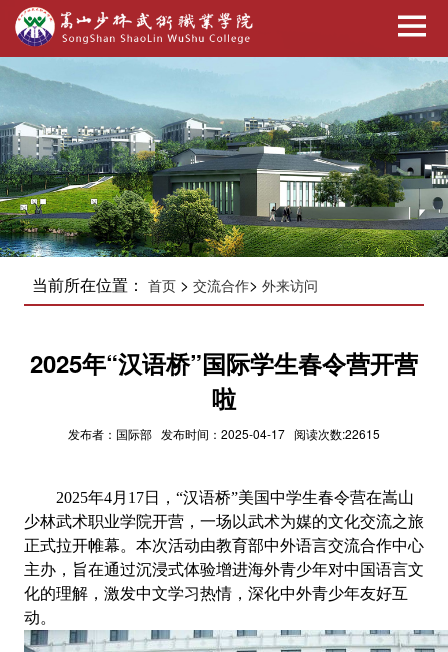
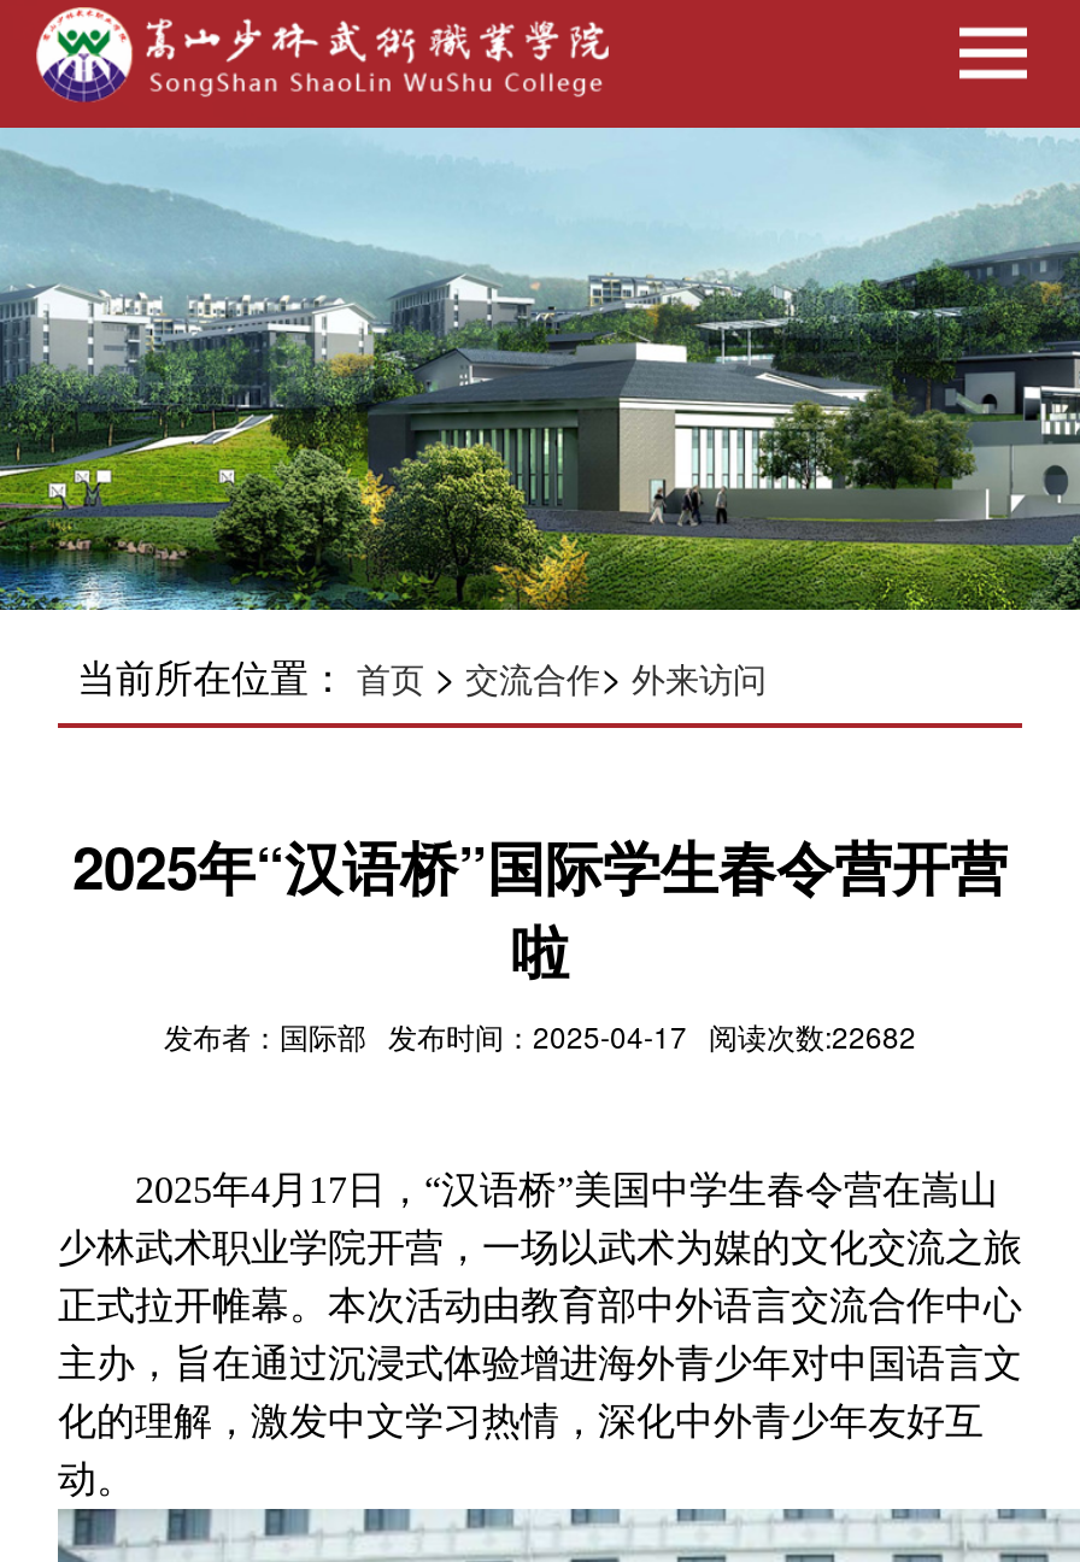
[68,425,380,442] 发布者：国际部 发布时间：2025-04-17 阅读次数:22615 -> [164,1014,916,1055] 发布者：国际部 发布时间：2025-04-17 阅读次数:22682

